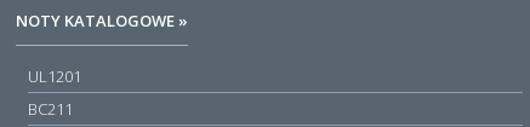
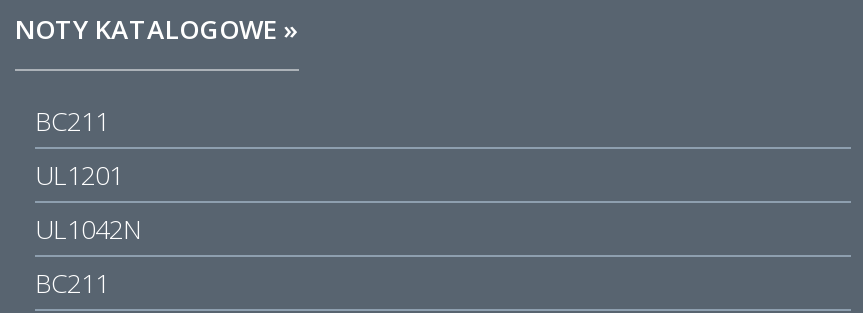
none -> [35,102,109,138] BC211
none -> [35,210,141,246] UL1042N

